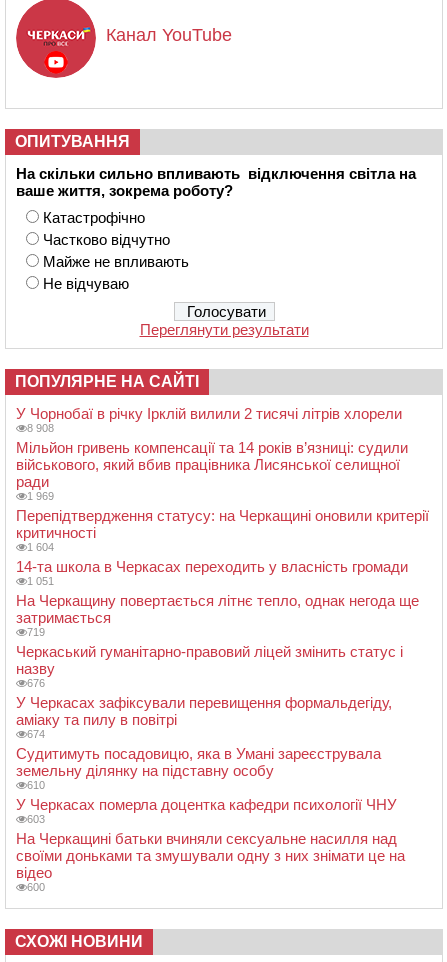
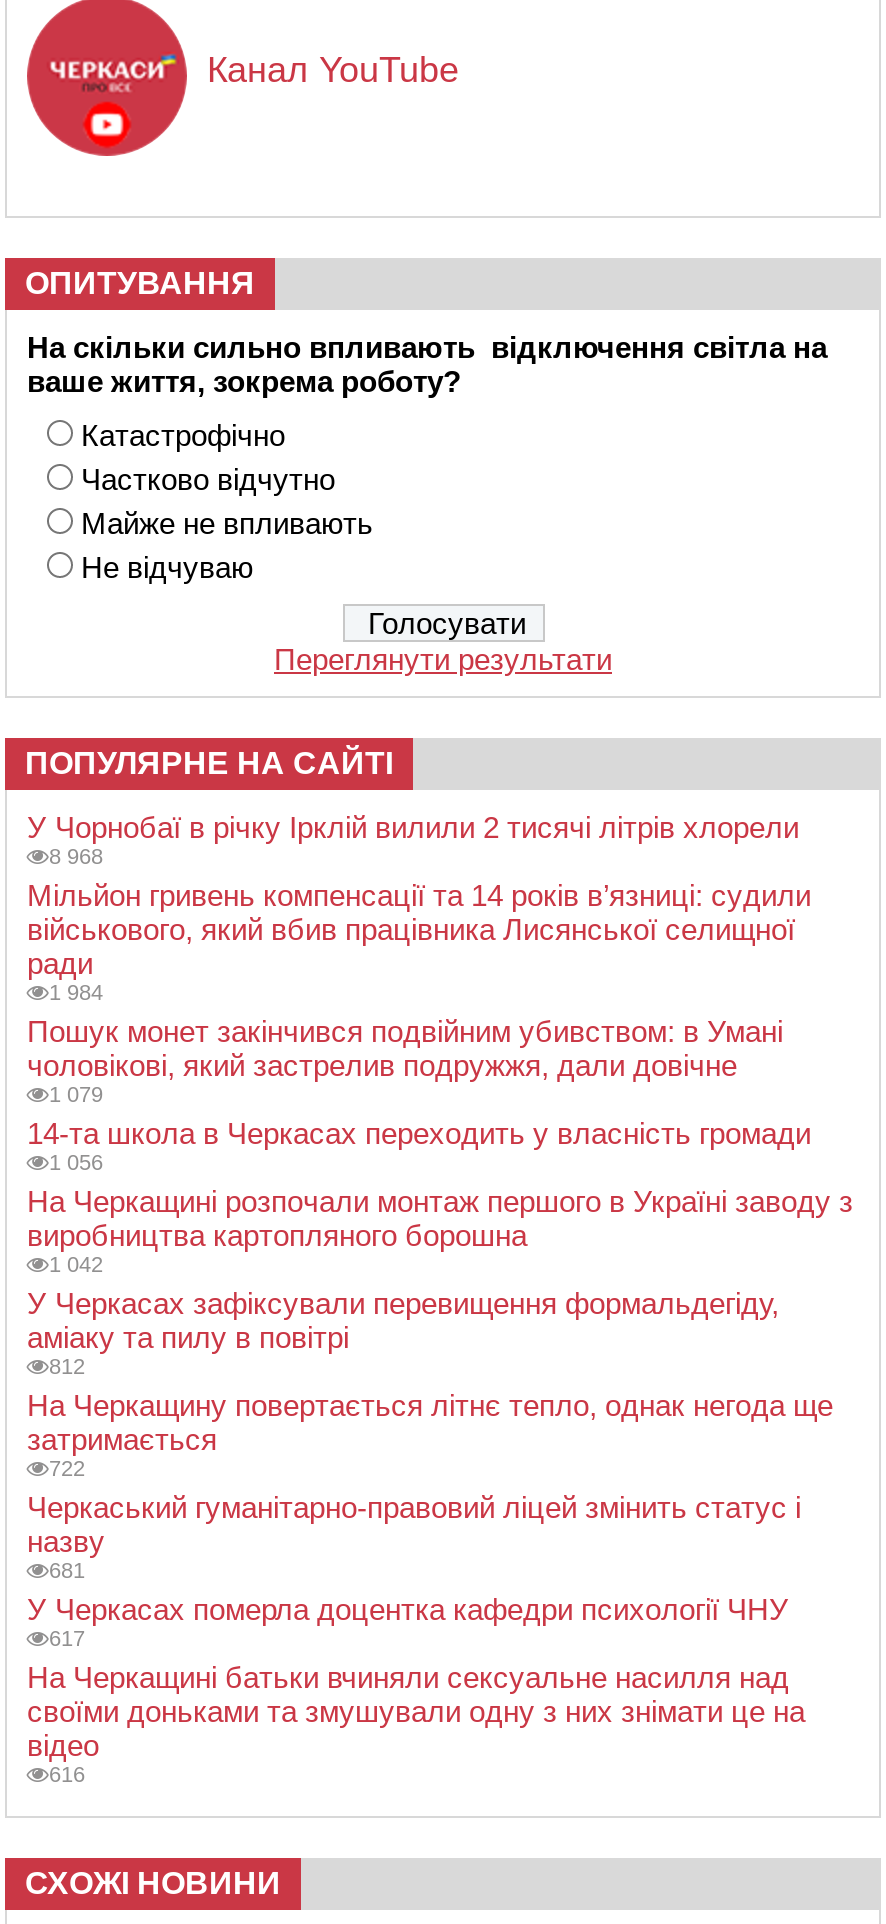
[27,422,54,434] 8 908 -> [49,845,103,869] 8 968
[16,490,429,553] 1 969 | Перепідтвердження статусу: на Черкащині оновили критерії | критичності | 1 604 -> [27,981,783,1107] 1 984 | Пошук монет закінчився подвійним убивством: в Умані | чоловікові, який застрелив подружжя, дали довічне | 1 079
[27,575,54,587] 1 051 -> [27,1151,853,1379] 1 056 | На Черкащині розпочали монтаж першого в Україні заводу з | виробництва картопляного борошна | 1 042 | 812
moved [16,592,419,626] -> [27,1389,833,1457]: На Черкащину повертається літнє тепло, однак негода ще | затримається
[27,626,45,638] 719 -> [49,1457,85,1481] 722
moved [16,643,403,677] -> [27,1491,801,1559]: Черкаський гуманітарно-правовий ліцей змінить статус і | назву
[16,677,381,791] 676 | 674 | Судитимуть посадовицю, яка в Умані зареєструвала | земельну ділянку на підставну особу | 610 -> [49,1559,85,1583] 681
moved [16,694,392,728] -> [27,1287,779,1355]: У Черкасах зафіксували перевищення формальдегіду, | аміаку та пилу в повітрі
[27,813,45,825] 603 -> [49,1627,85,1651] 617
[27,881,45,893] 600 -> [49,1763,85,1787] 616

